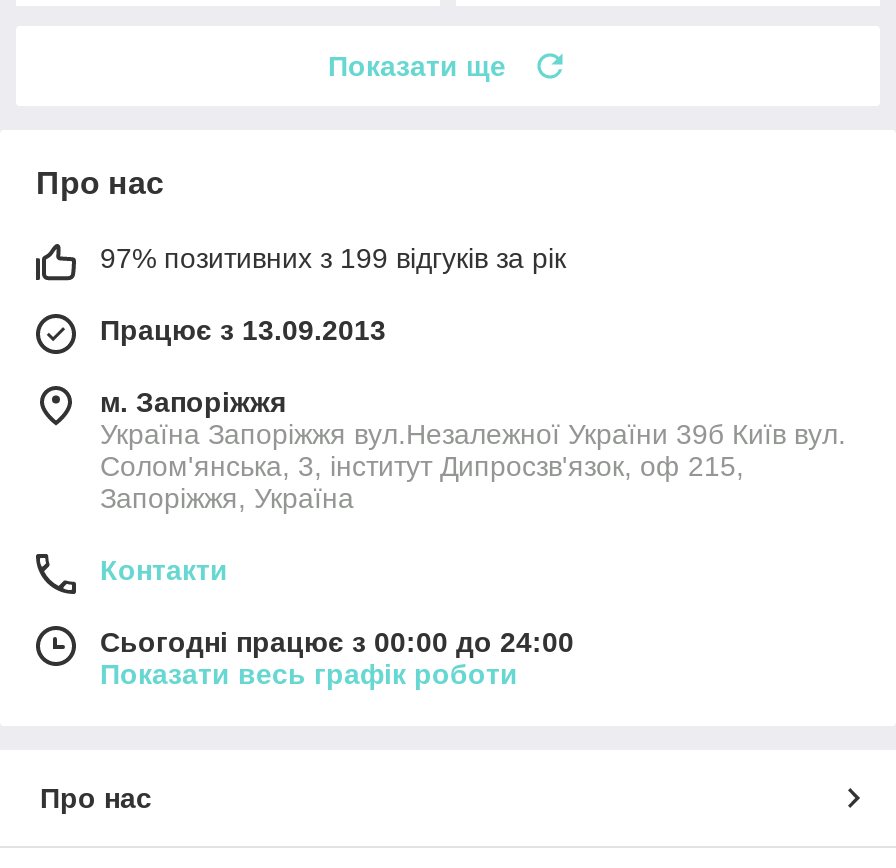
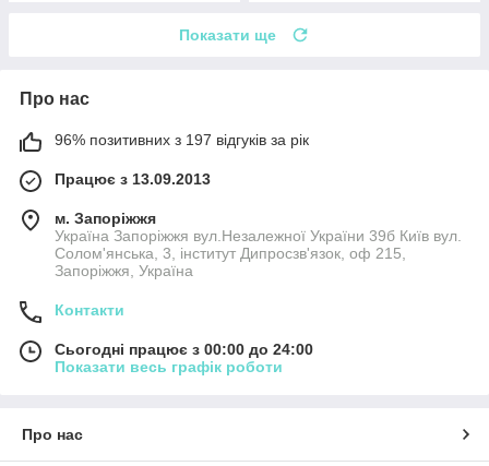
[100,243,566,275] 97% позитивних з 199 відгуків за рік -> [55,131,309,149] 96% позитивних з 197 відгуків за рік

